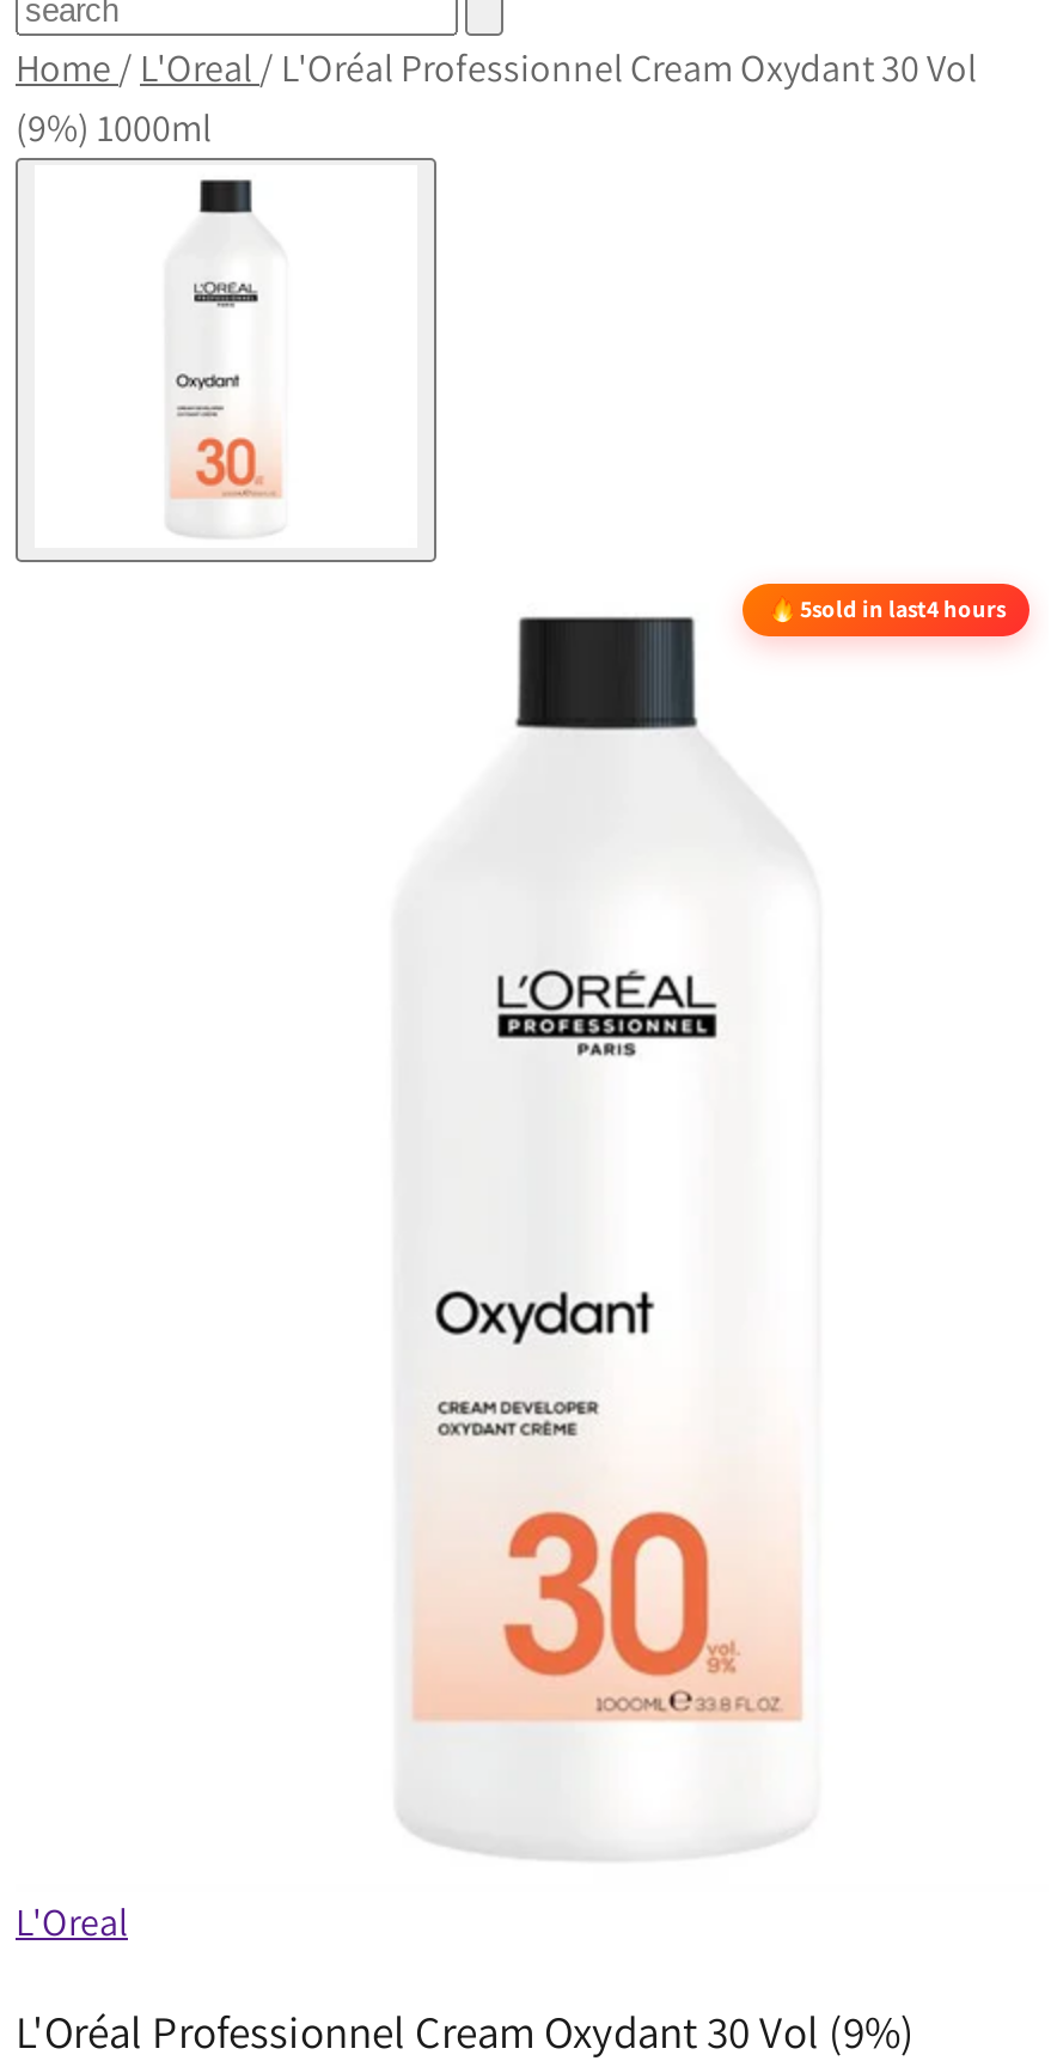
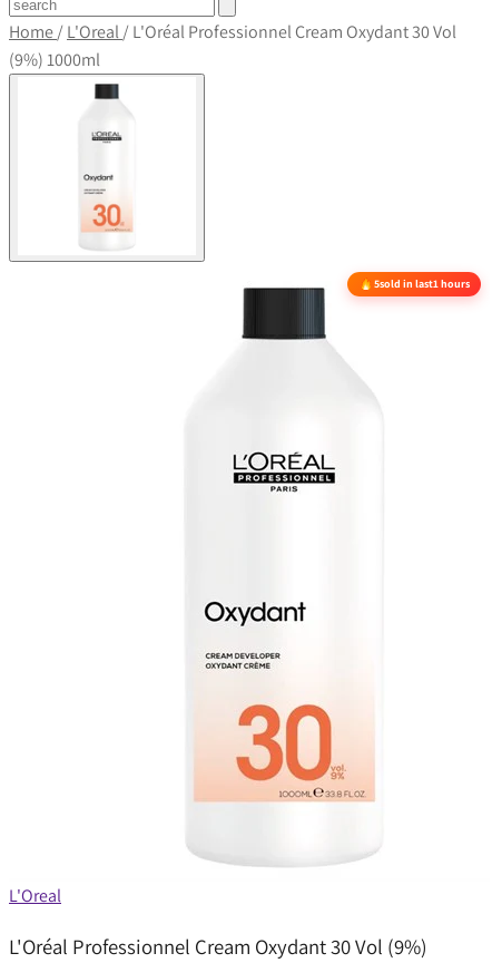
[800,593,1006,624] 5sold in last4 hours -> [374,276,470,291] 5sold in last1 hours

